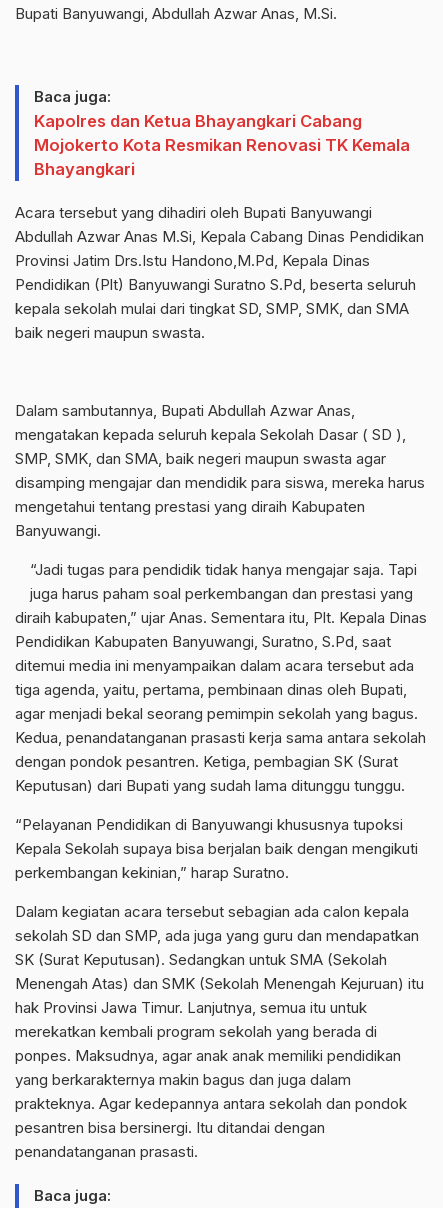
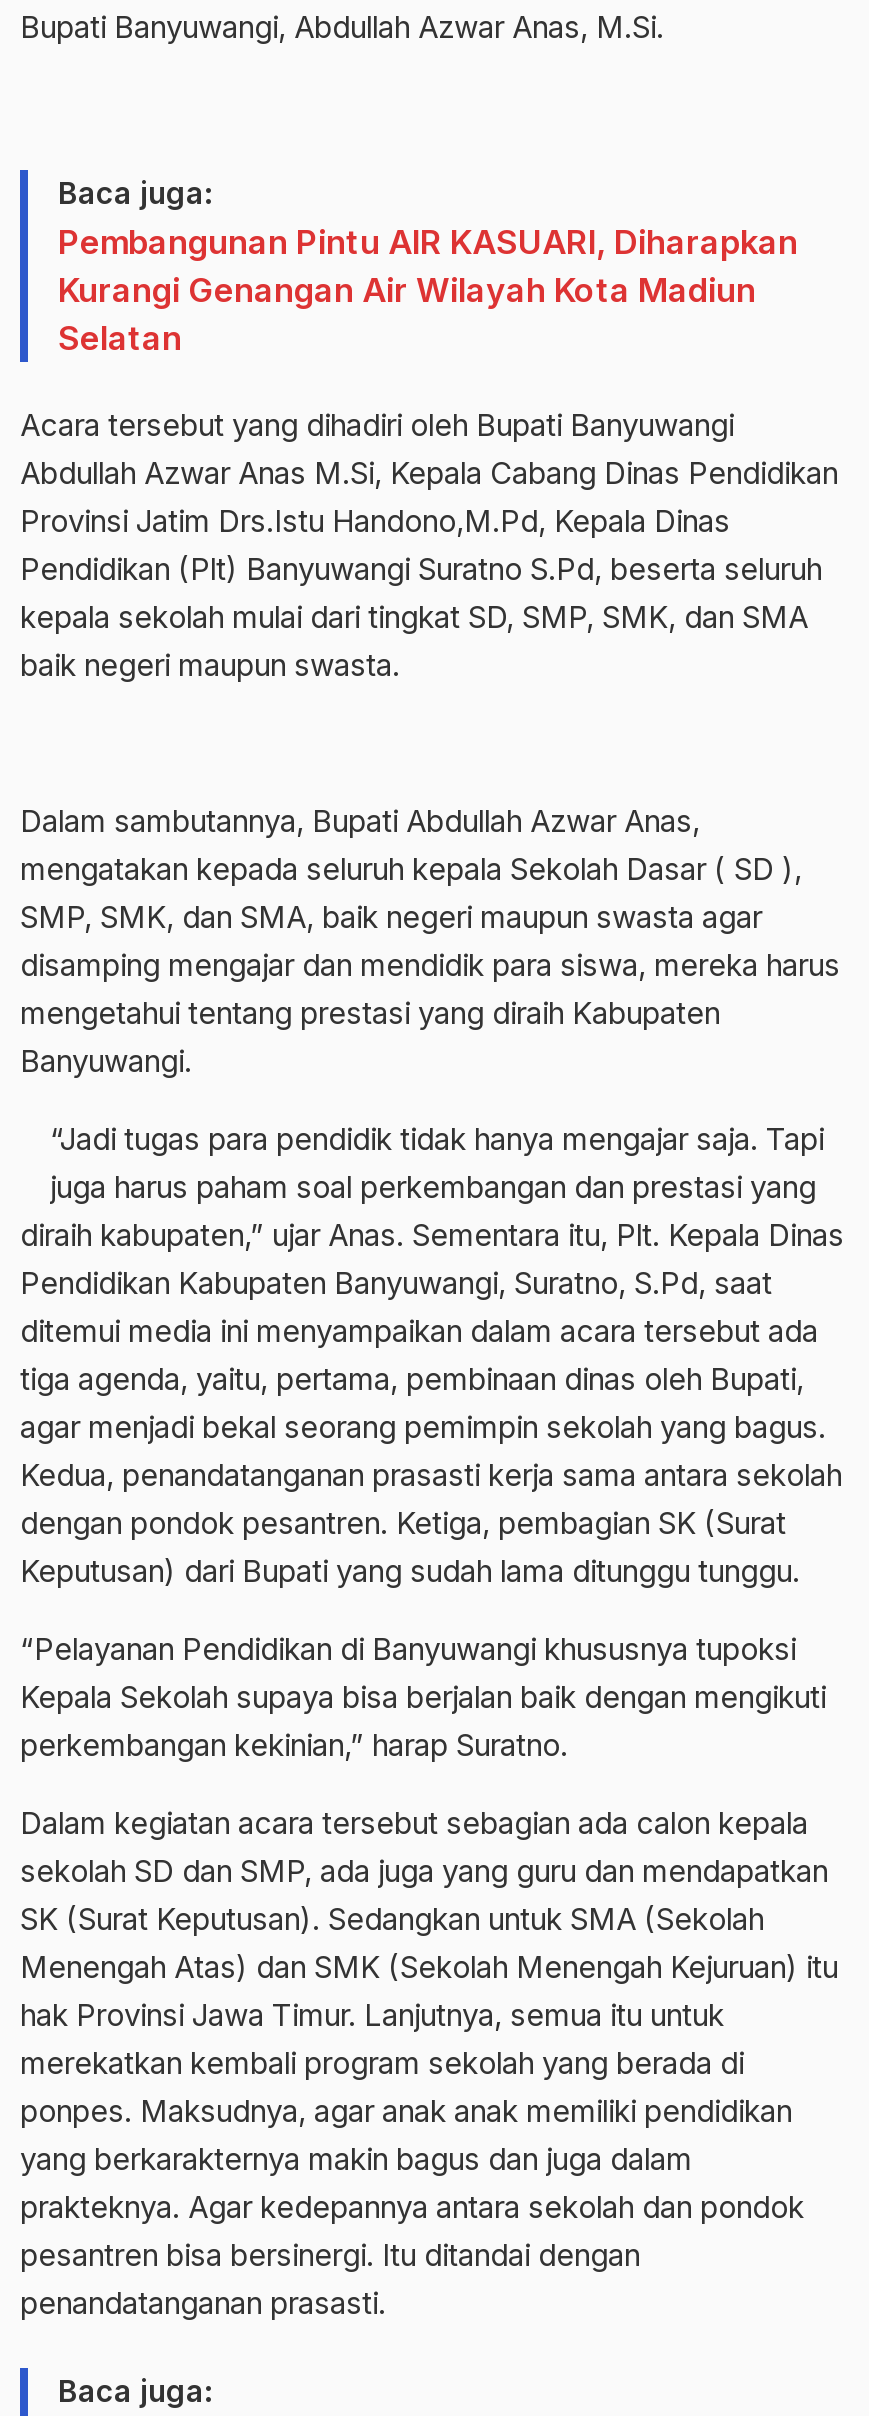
[34,111,410,179] Kapolres dan Ketua Bhayangkari Cabang | Mojokerto Kota Resmikan Renovasi TK Kemala | Bhayangkari -> [58,222,798,358] Pembangunan Pintu AIR KASUARI, Diharapkan | Kurangi Genangan Air Wilayah Kota Madiun | Selatan

